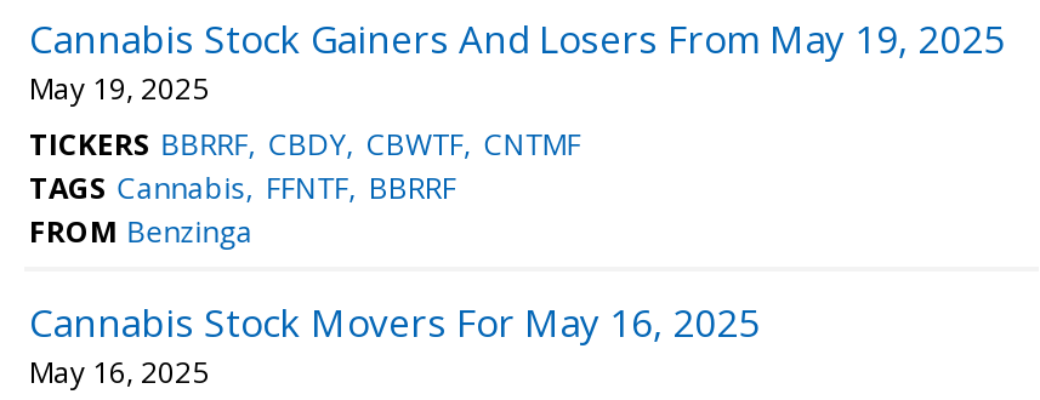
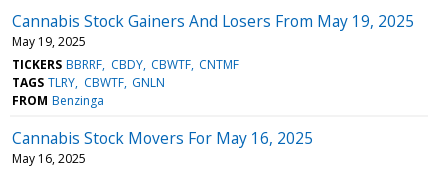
[29,167,456,208] TAGS Cannabis FFNTF BBRRF -> [12,74,165,91] TAGS TLRY CBWTF GNLN

